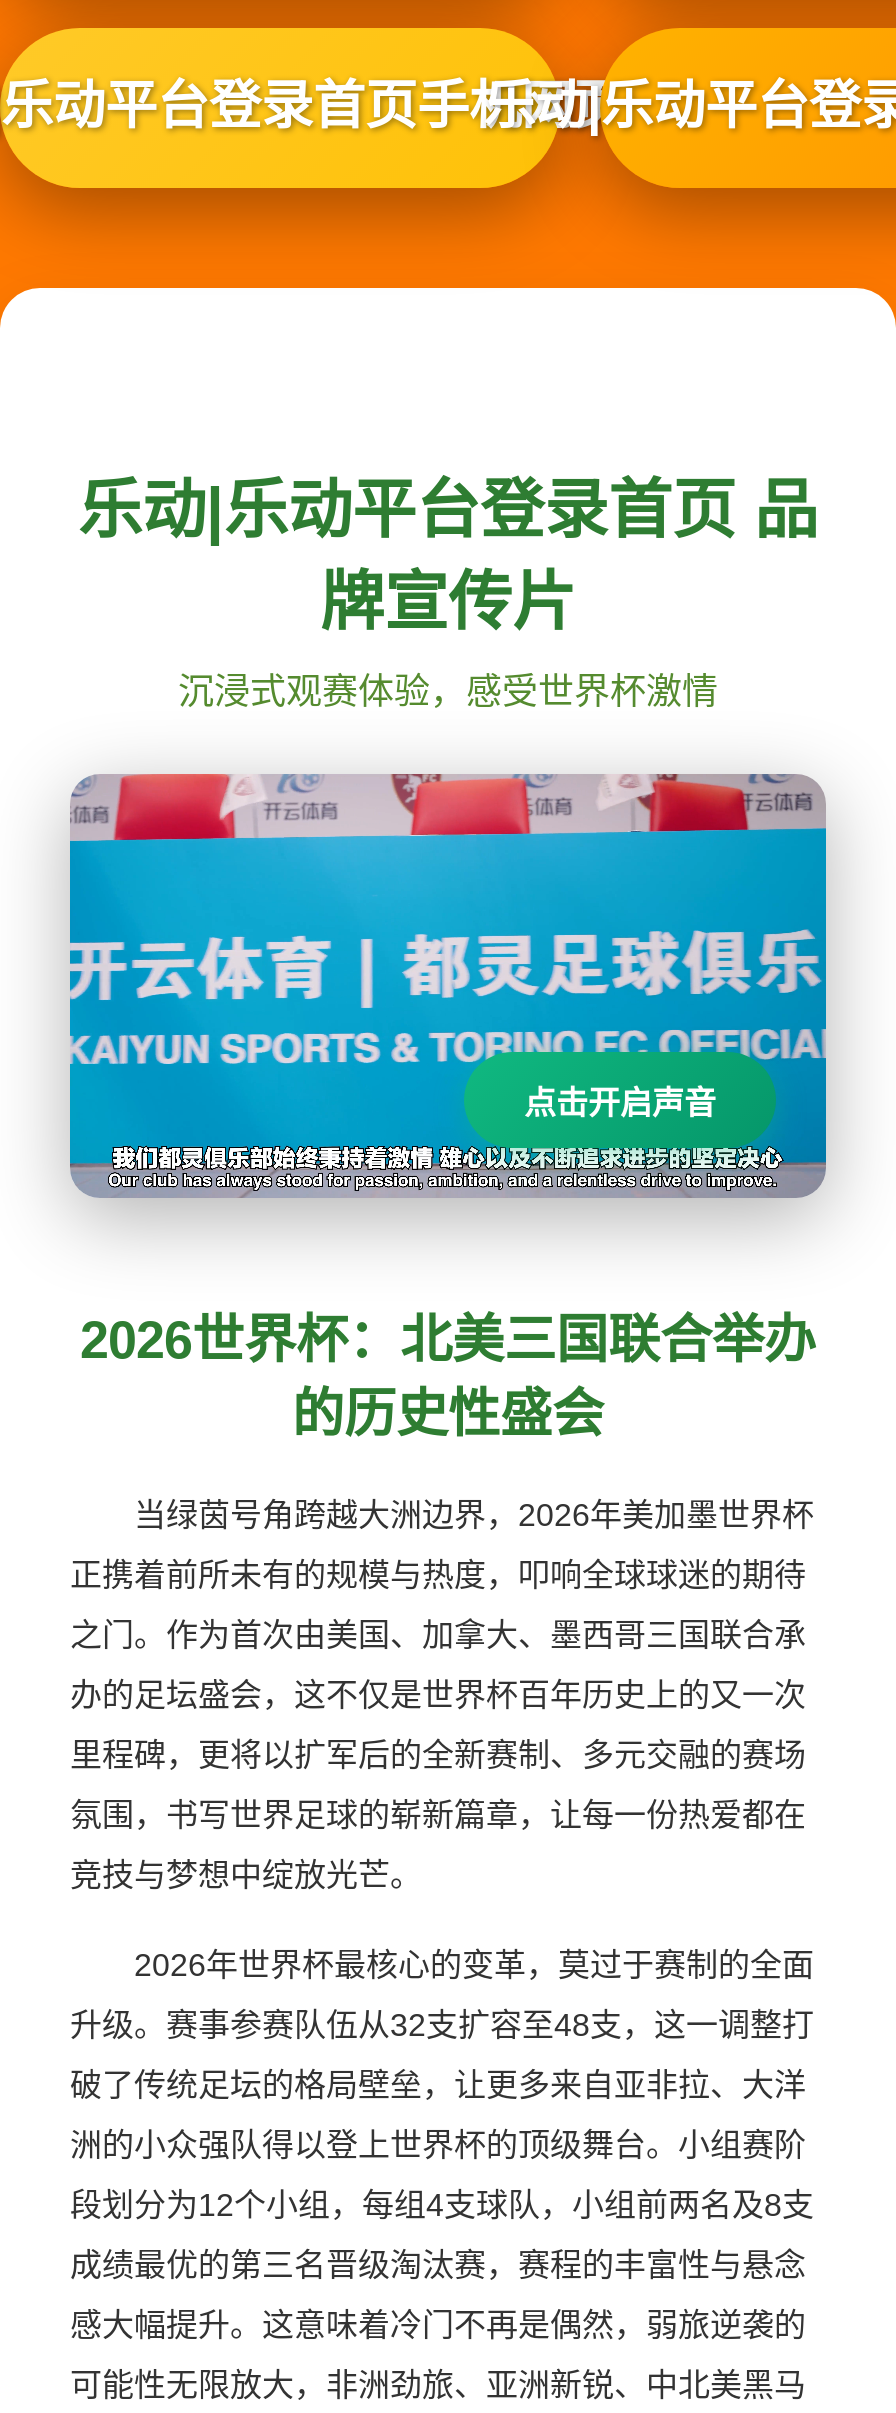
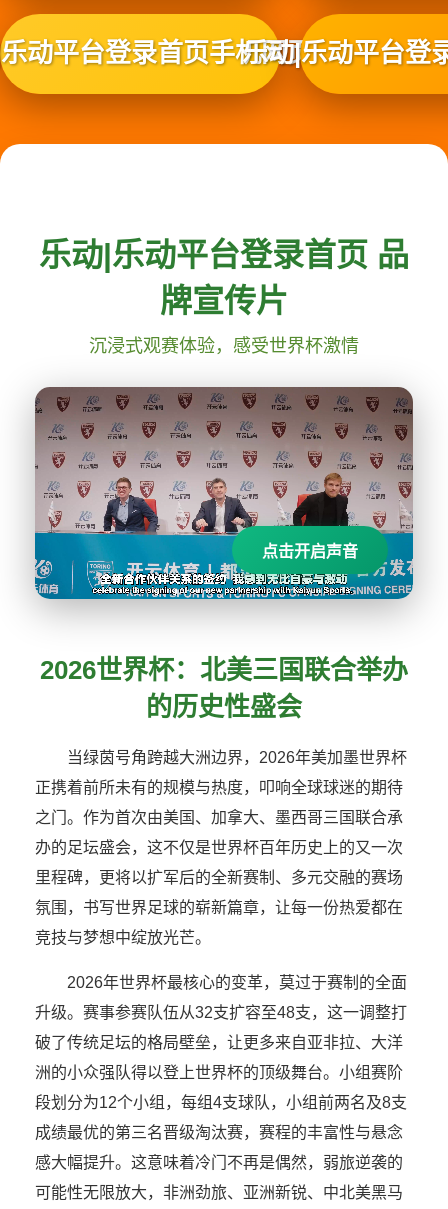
[68,772,828,1198] [image] -> [34,386,414,600] [image]

